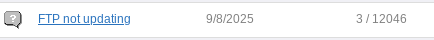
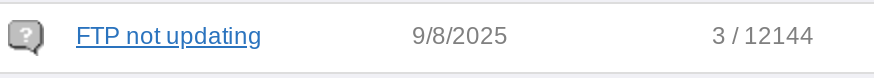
[356,12,407,26] 3 / 12046 -> [712,22,814,50] 3 / 12144

